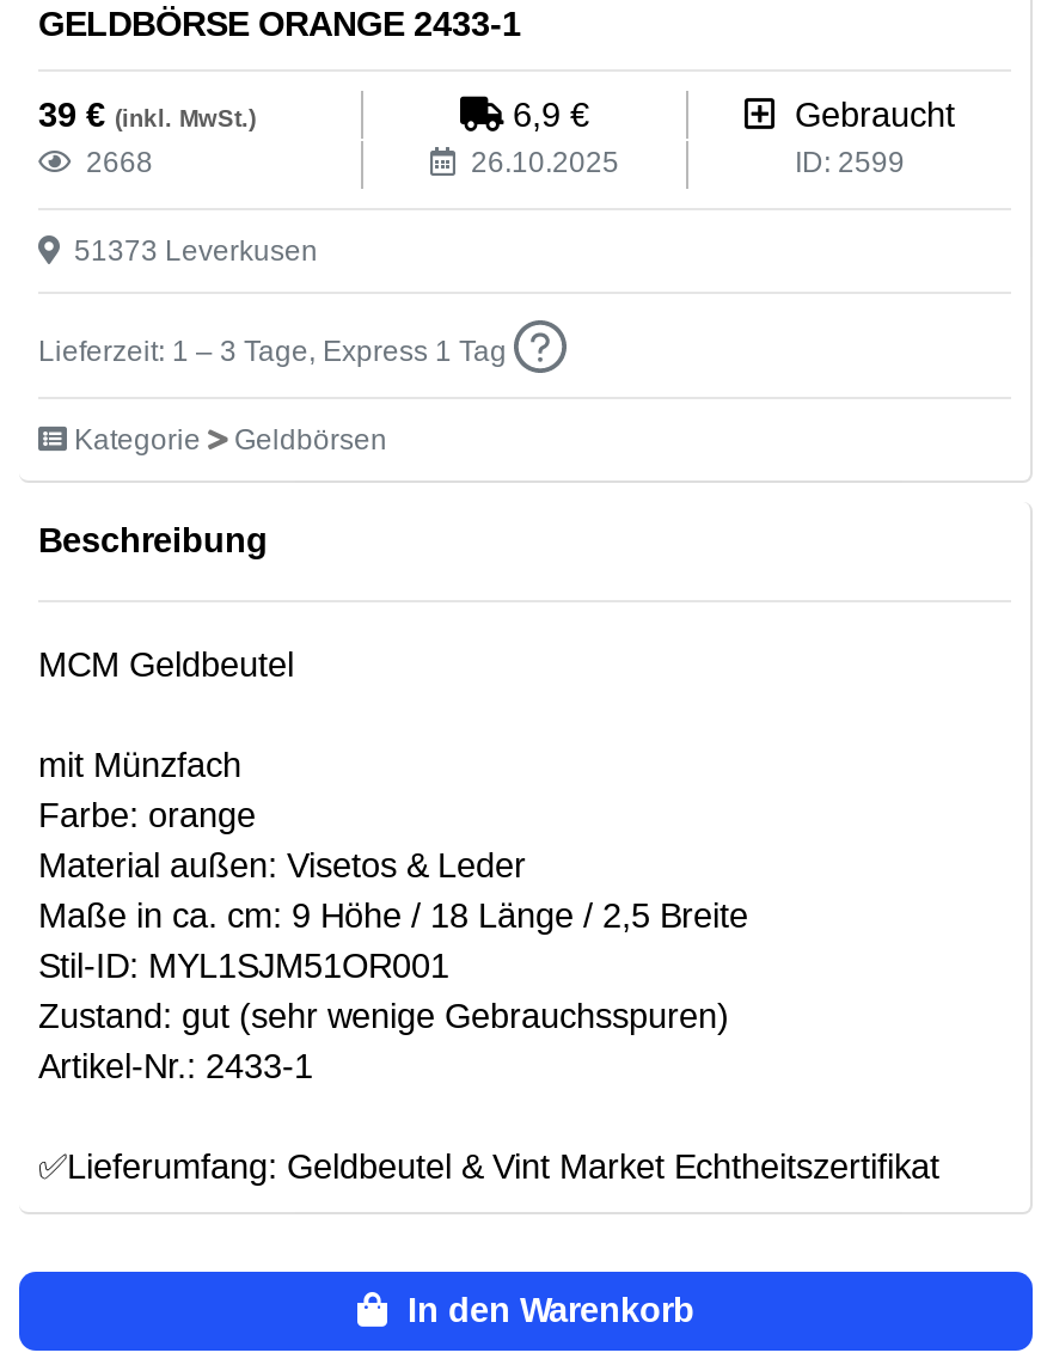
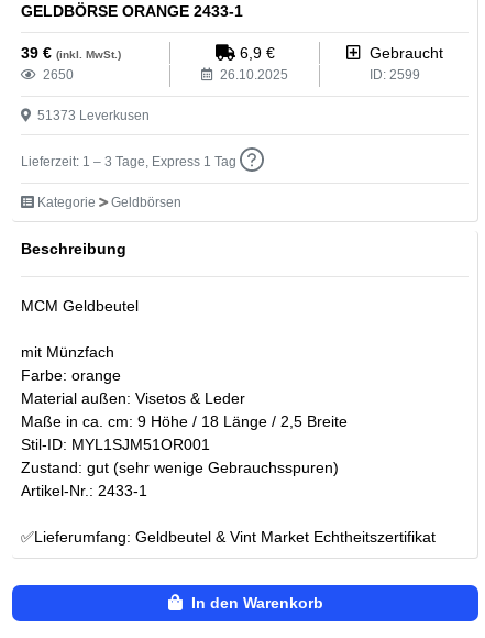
[86,147,153,180] 2668 -> [43,68,74,83] 2650

